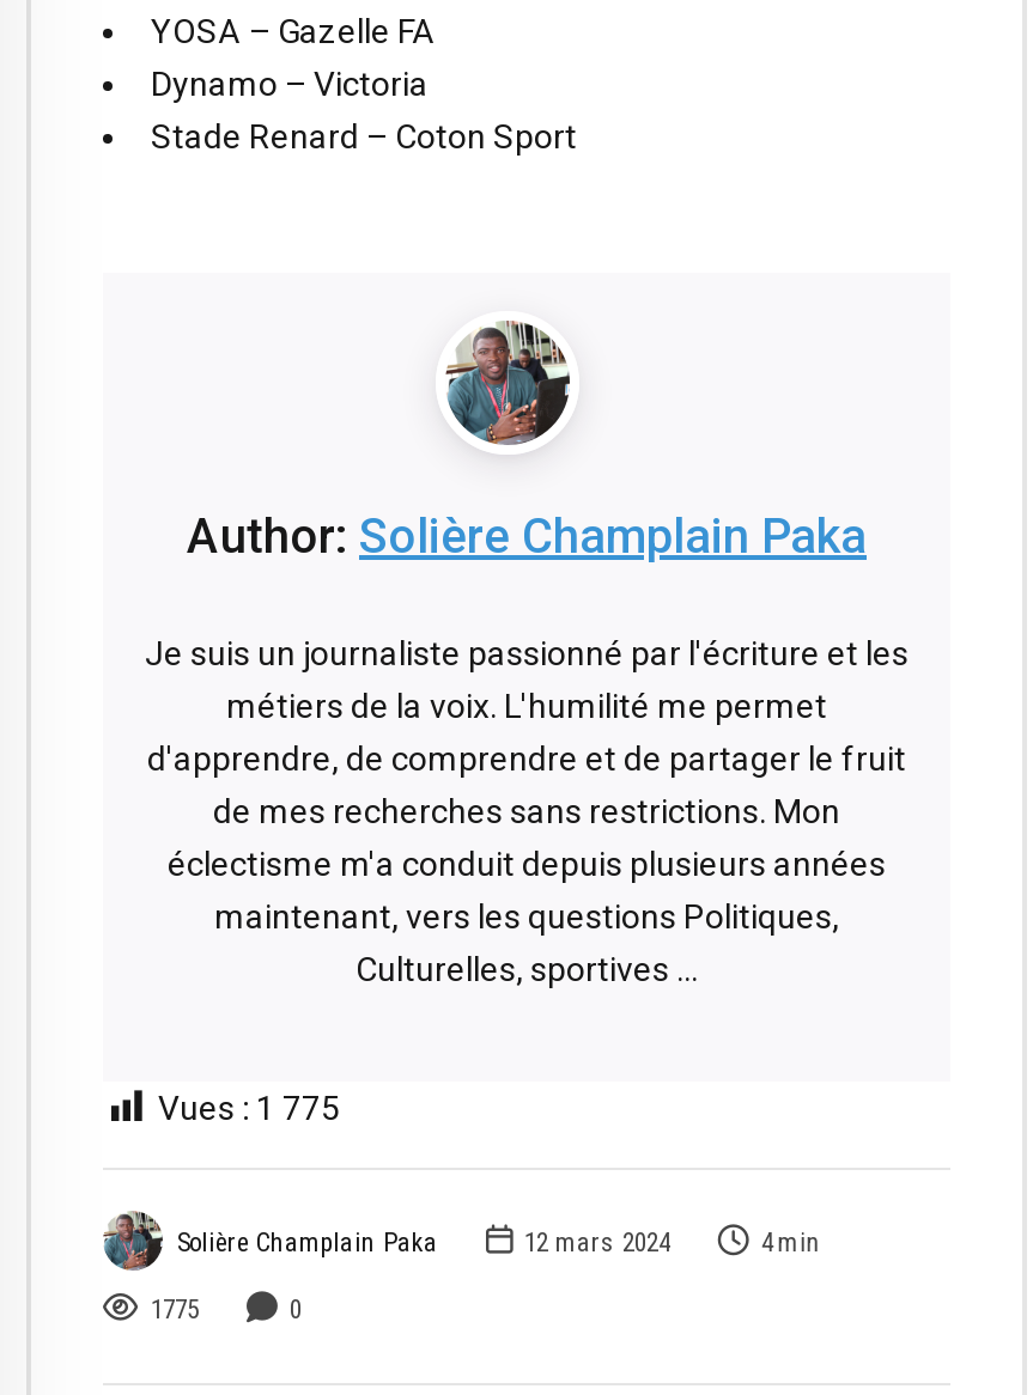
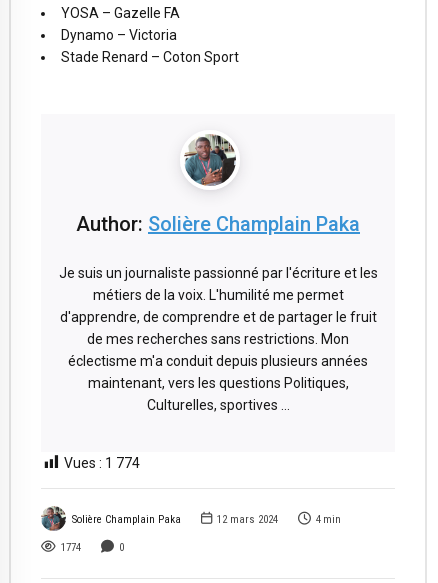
[158,1088,340,1126] Vues : 1 775 -> [64,455,140,471] Vues : 1 774
[151,1294,199,1325] 1775 -> [61,541,81,554] 1774

